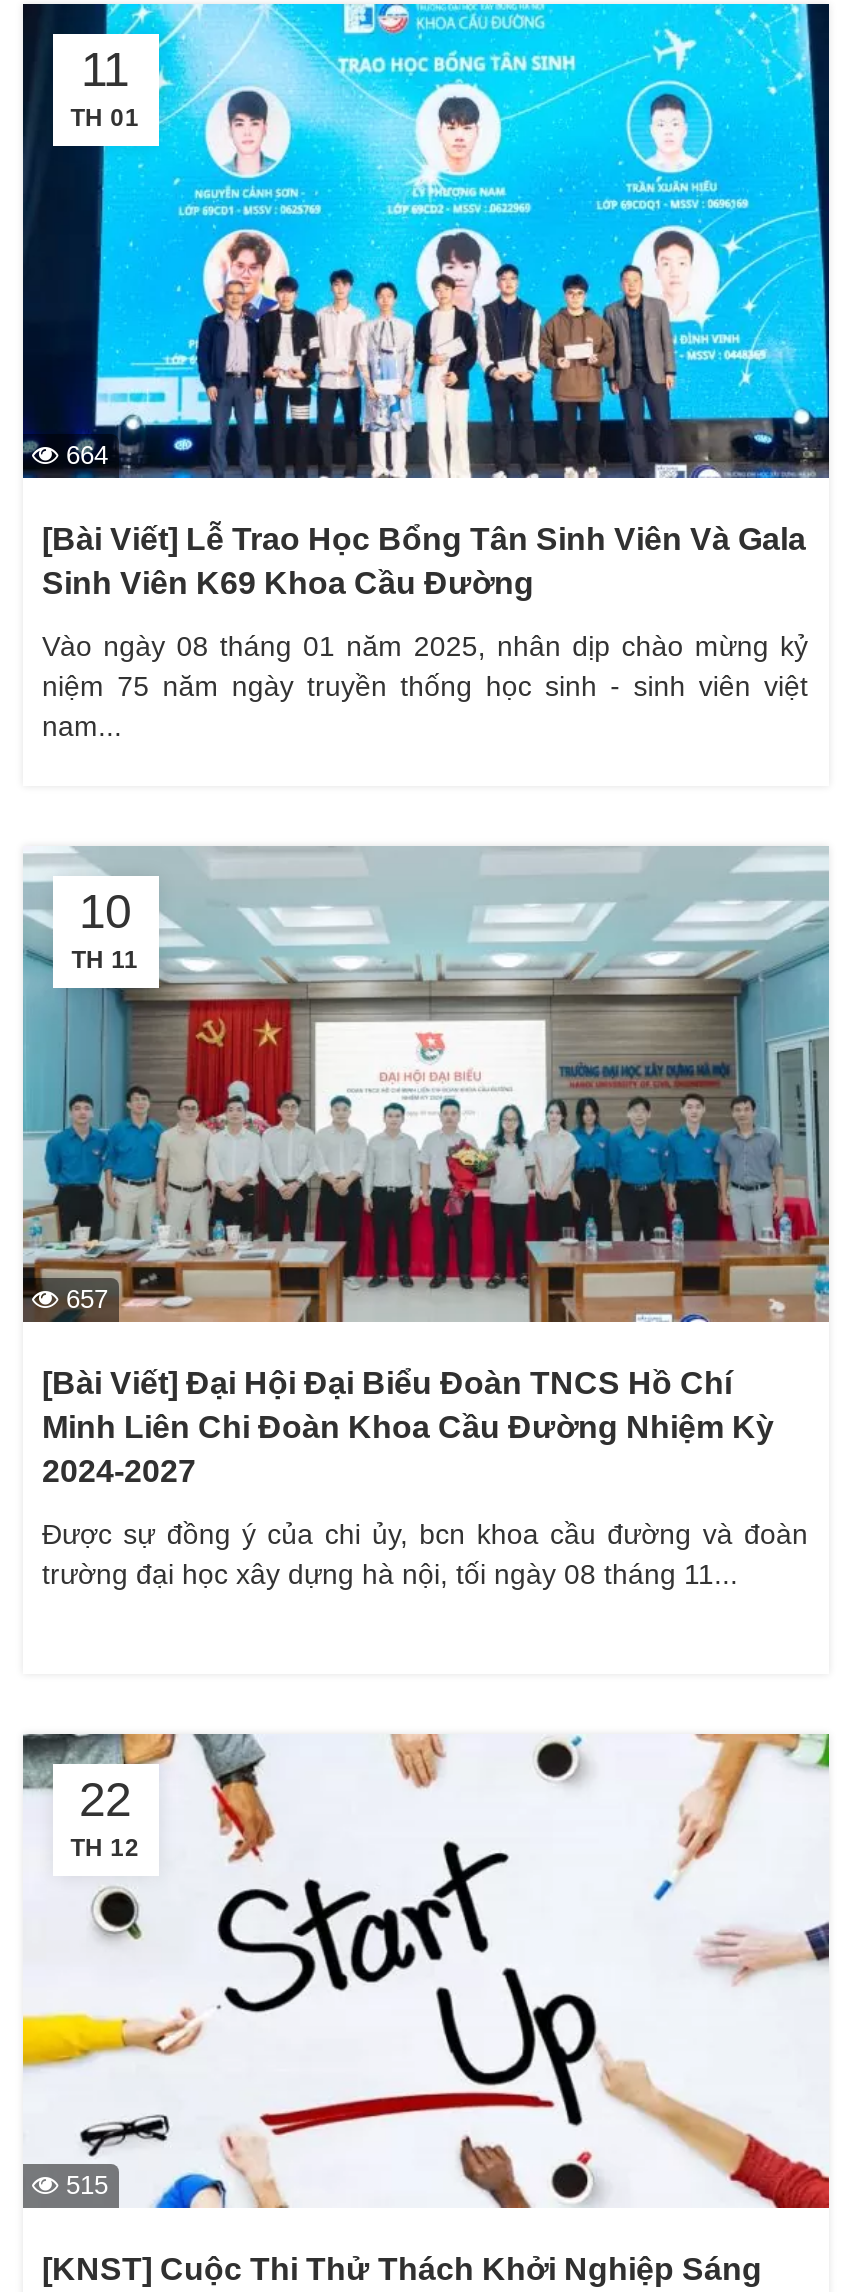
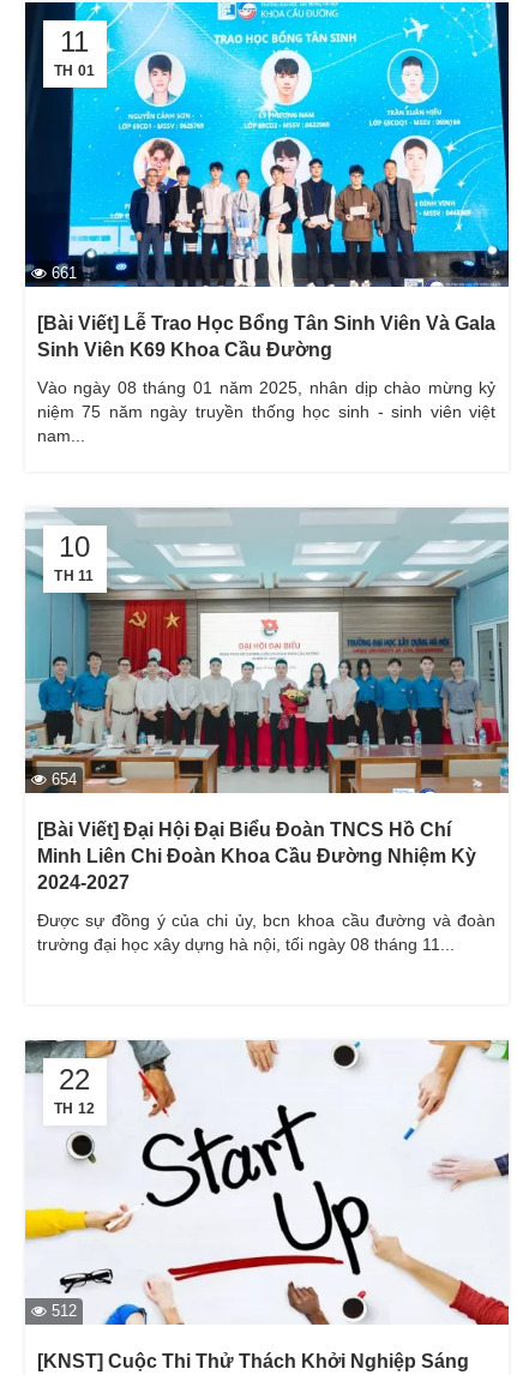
[58,440,108,470] 664 -> [46,264,76,282] 661
[58,1283,108,1313] 657 -> [46,770,76,788] 654
[58,2170,108,2200] 515 -> [46,1302,76,1320] 512

